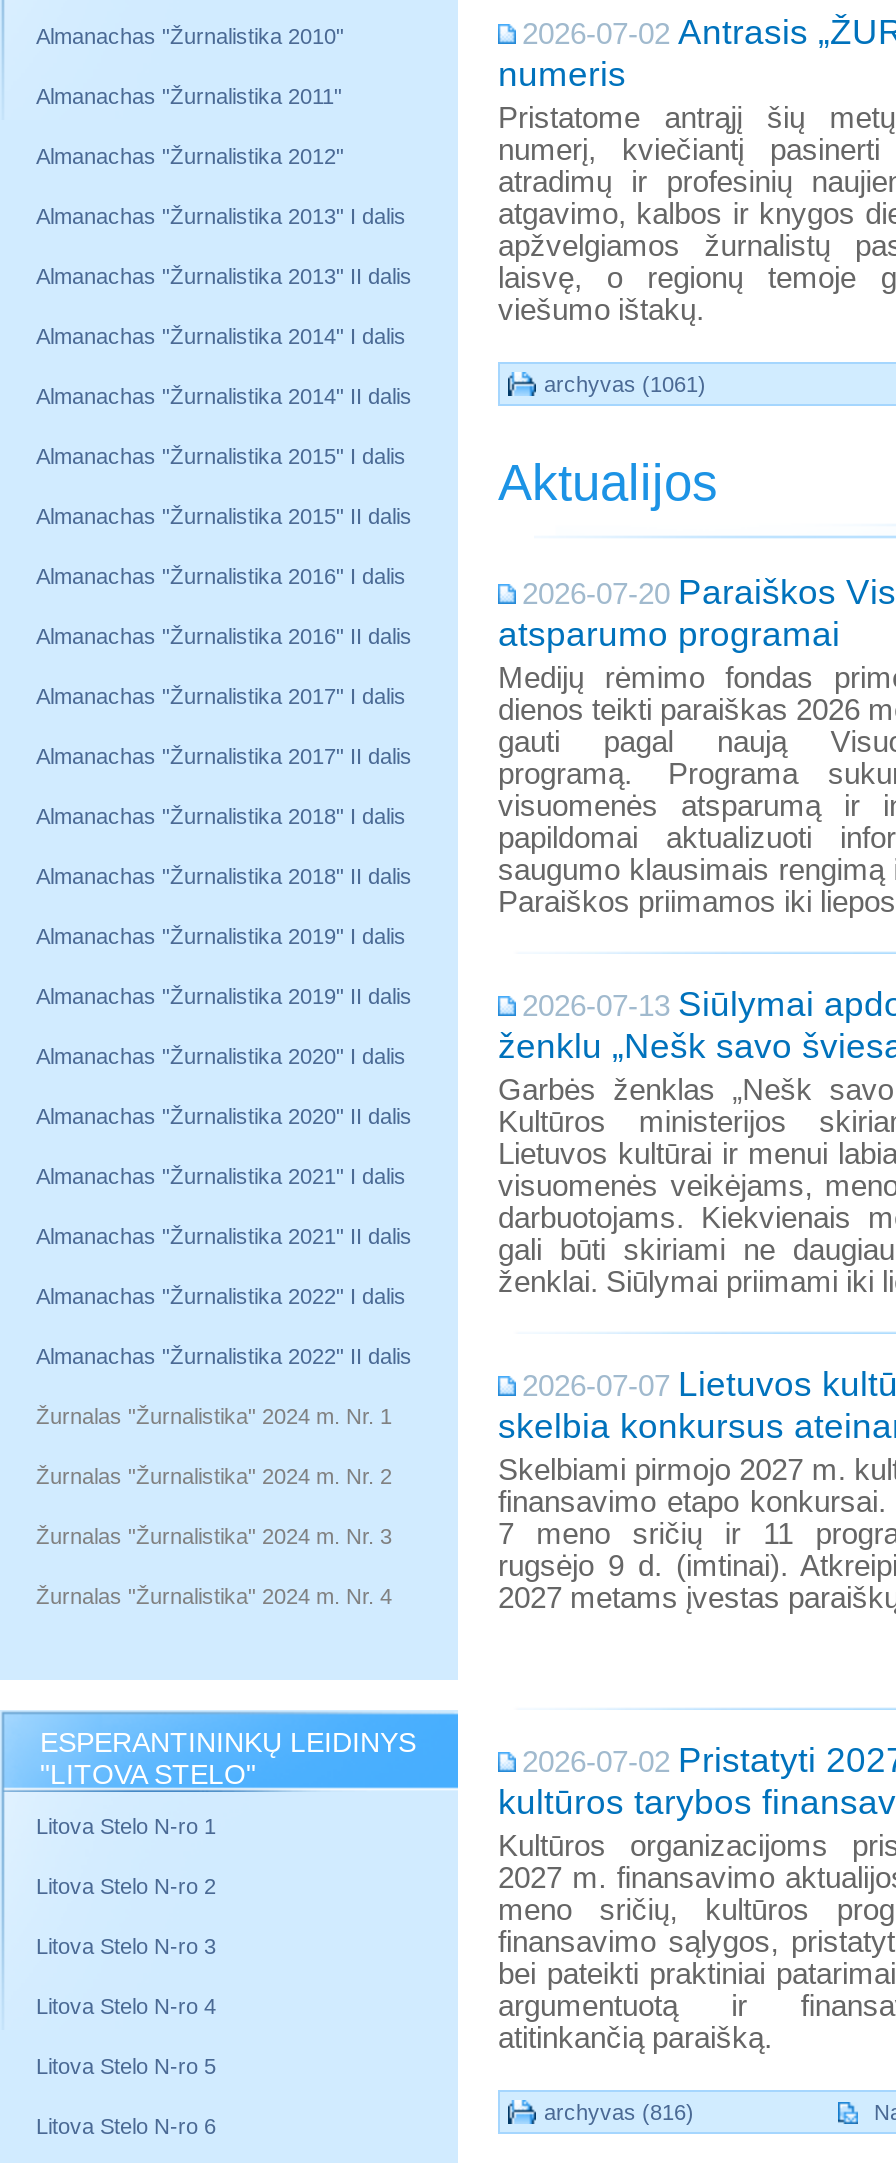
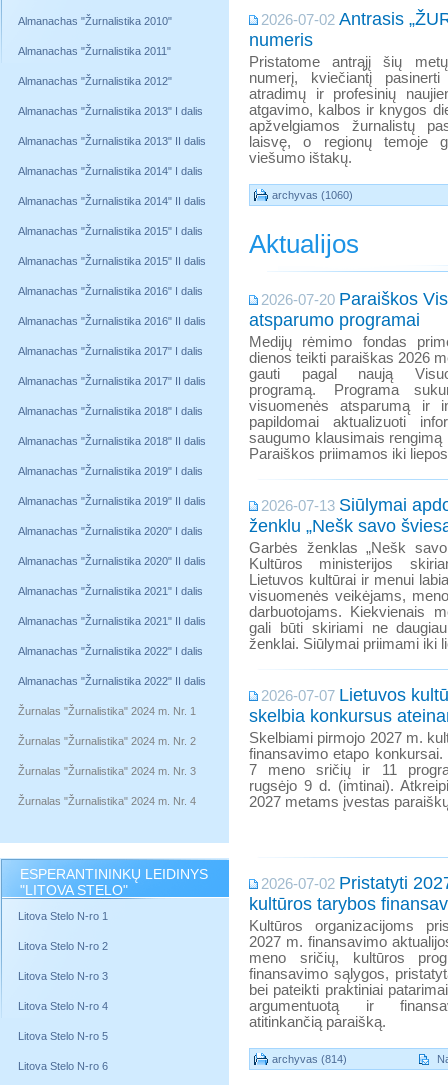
[544,372,706,396] archyvas (1061) -> [272,189,353,201] archyvas (1060)
[544,2100,694,2124] archyvas (816) -> [272,1053,347,1065] archyvas (814)

